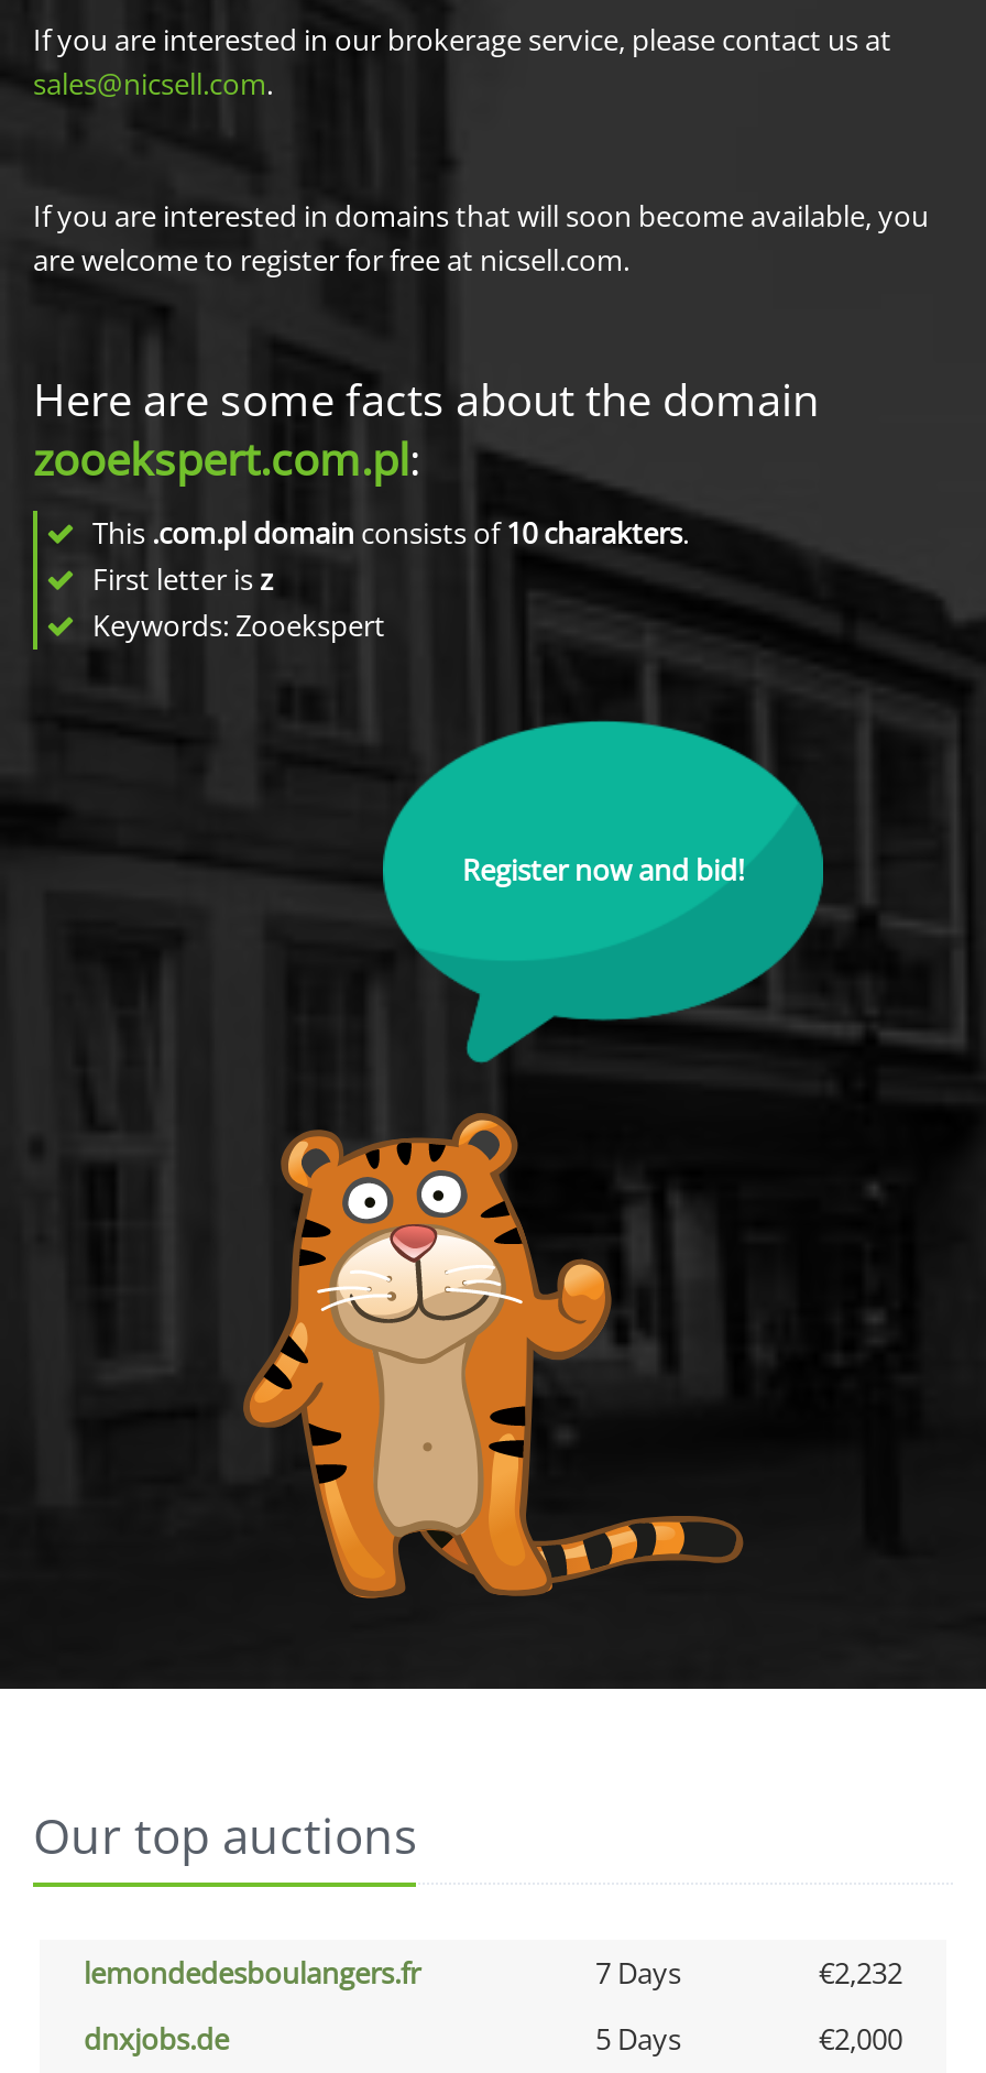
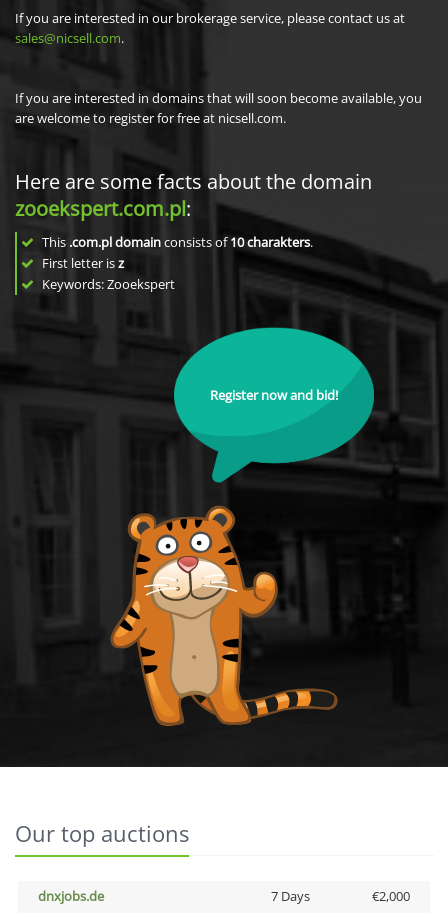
[84,1953,902,1993] lemondedesboulangers.fr | 7 Days | €2,232 -> none
[595,2019,681,2059] 5 Days -> [270,887,309,905] 7 Days

